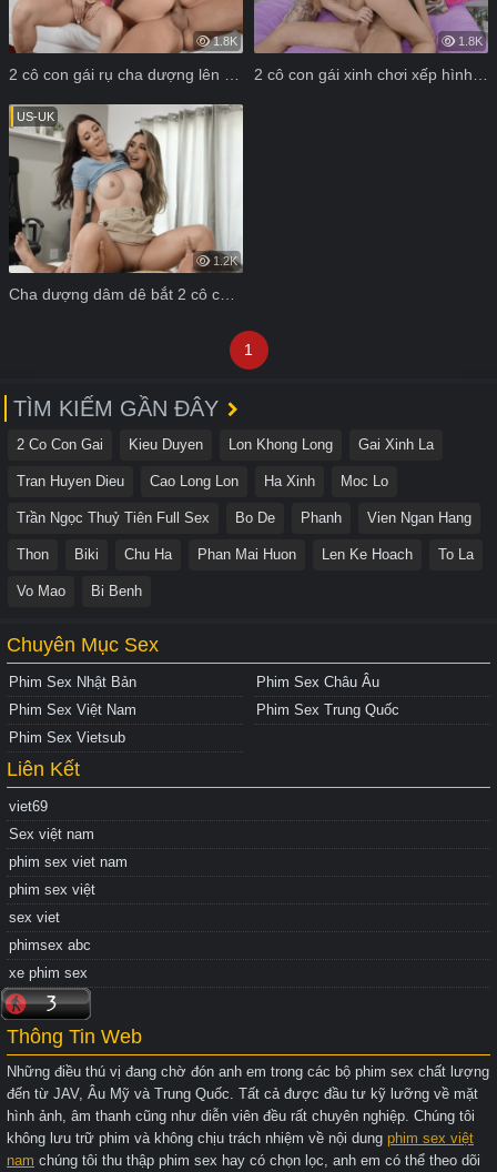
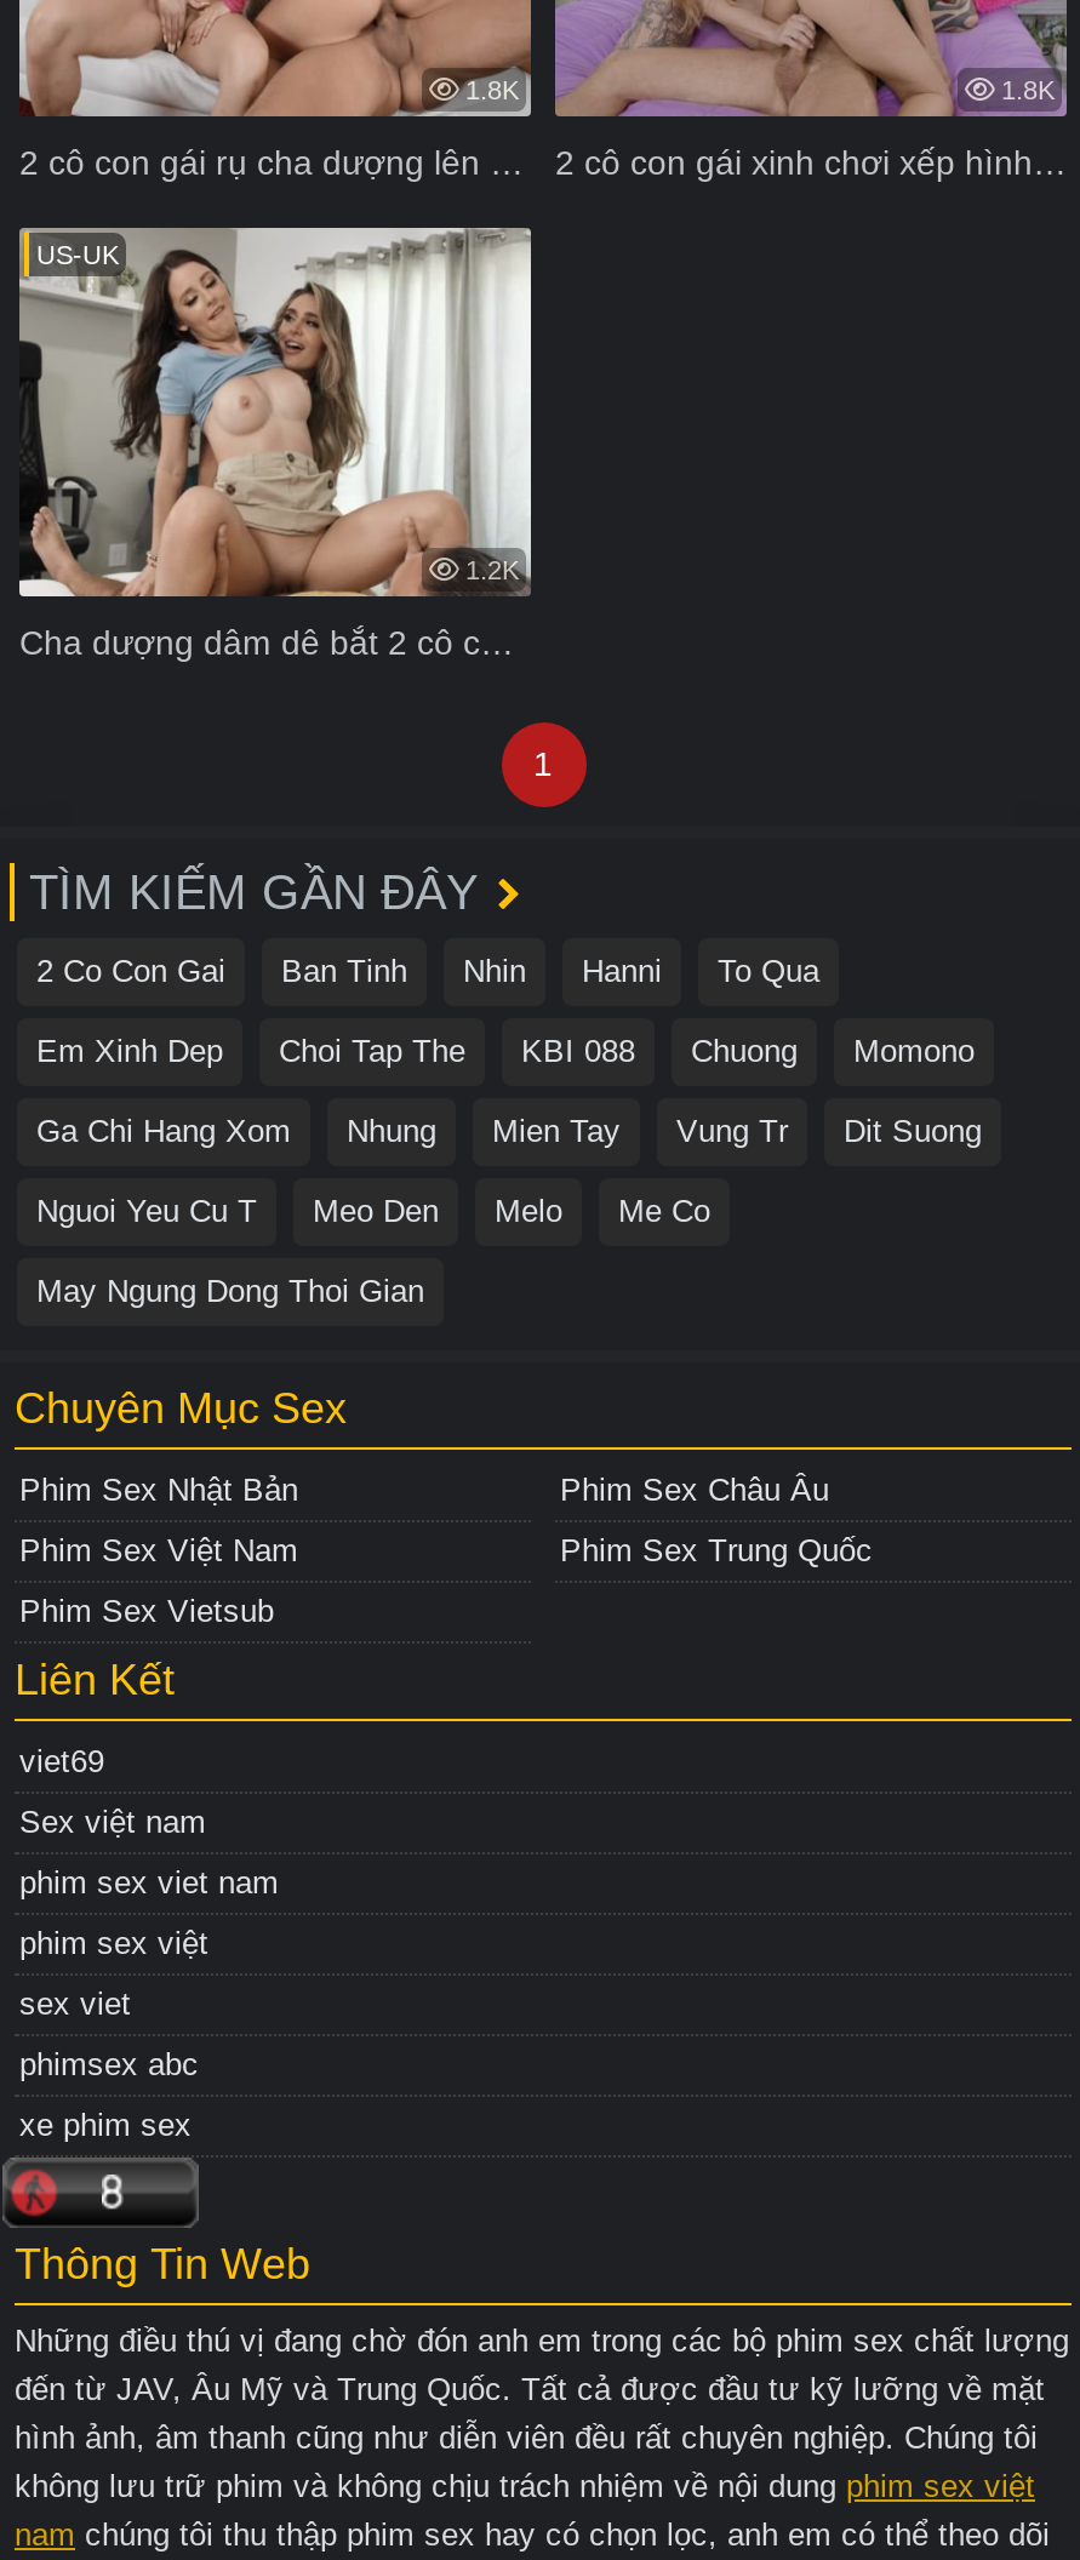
[129,436,434,453] Kieu Duyen | Lon Khong Long | Gai Xinh La -> [281,952,819,989] Ban Tinh | Nhin | Hanni | To Qua
[17,473,388,489] Tran Huyen Dieu | Cao Long Lon | Ha Xinh | Moc Lo -> [36,1032,975,1069] Em Xinh Dep | Choi Tap The | KBI 088 | Chuong | Momono
[17,509,471,526] Trần Ngọc Thuỷ Tiên Full Sex | Bo De | Phanh | Vien Ngan Hang -> [36,1112,982,1149] Ga Chi Hang Xom | Nhung | Mien Tay | Vung Tr | Dit Suong
[17,546,474,562] Thon | Biki | Chu Ha | Phan Mai Huon | Len Ke Hoach | To La -> [36,1192,710,1229] Nguoi Yeu Cu T | Meo Den | Melo | Me Co
[17,582,142,599] Vo Mao | Bi Benh -> [36,1272,424,1309] May Ngung Dong Thoi Gian

